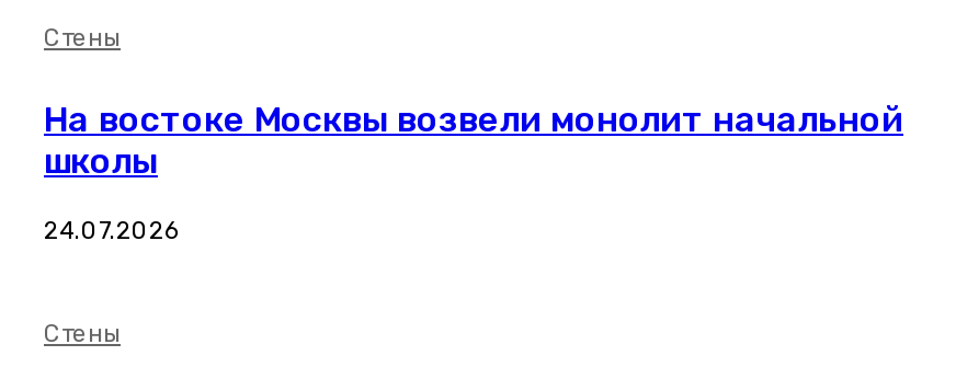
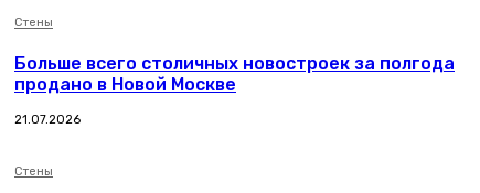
[44,99,903,182] На востоке Москвы возвели монолит начальной | школы -> [14,53,455,95] Больше всего столичных новостроек за полгода | продано в Новой Москве
[44,217,180,246] 24.07.2026 -> [14,113,81,127] 21.07.2026

